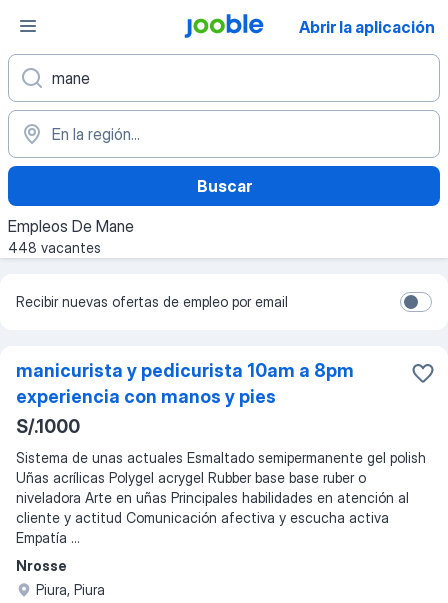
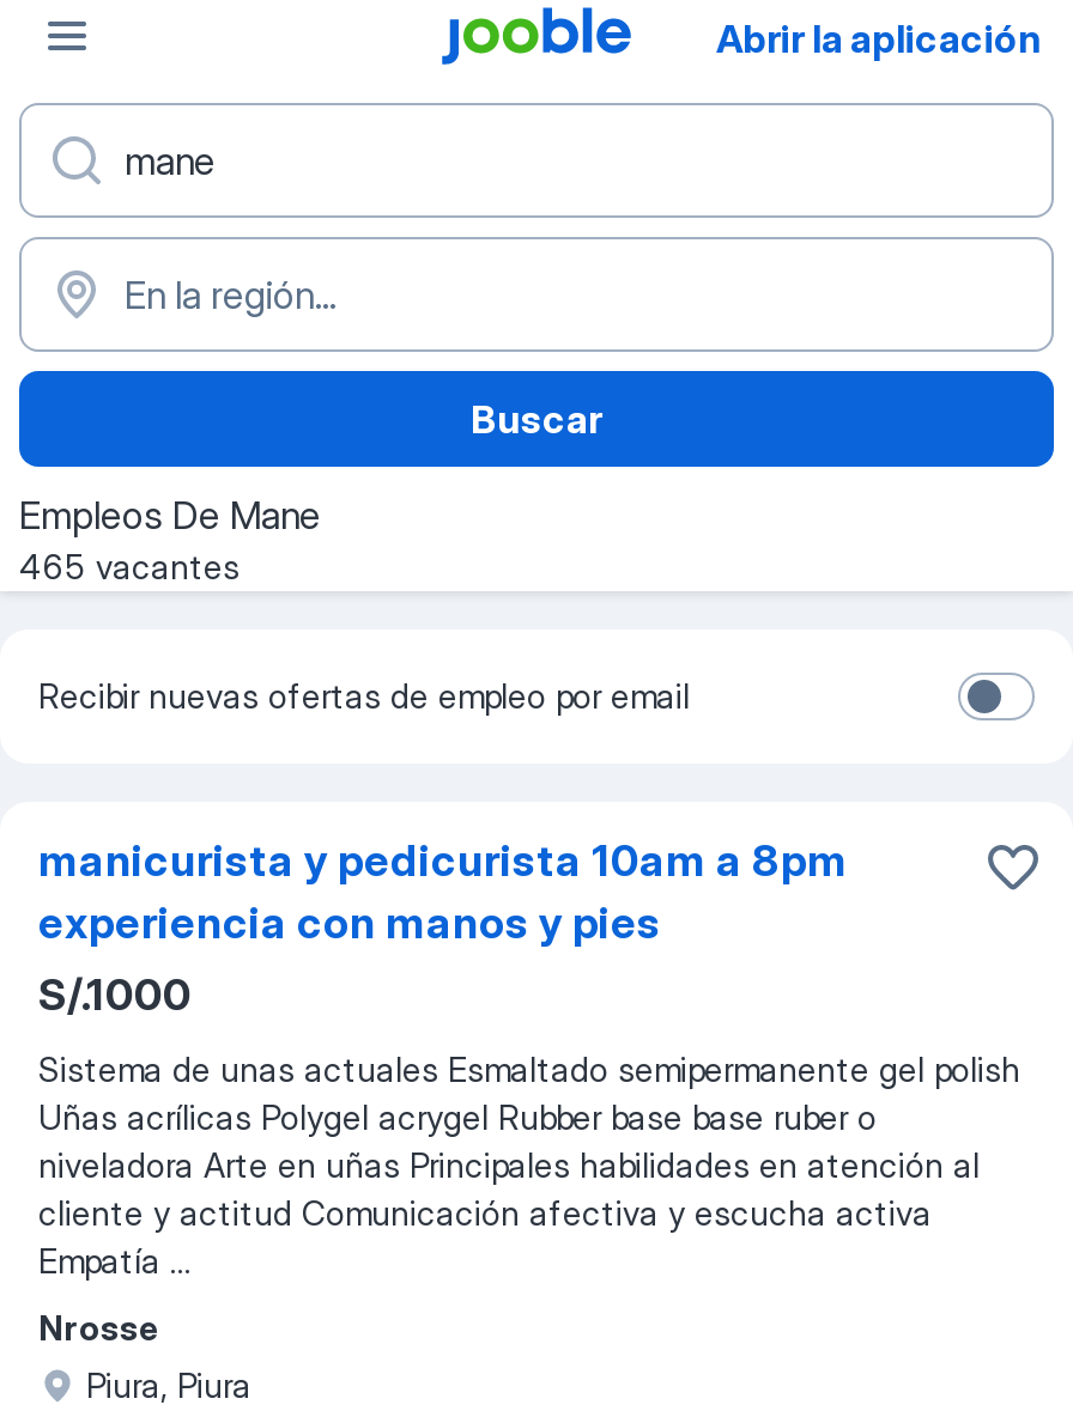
[8,239,101,256] 448 vacantes -> [19,546,240,586] 465 vacantes

